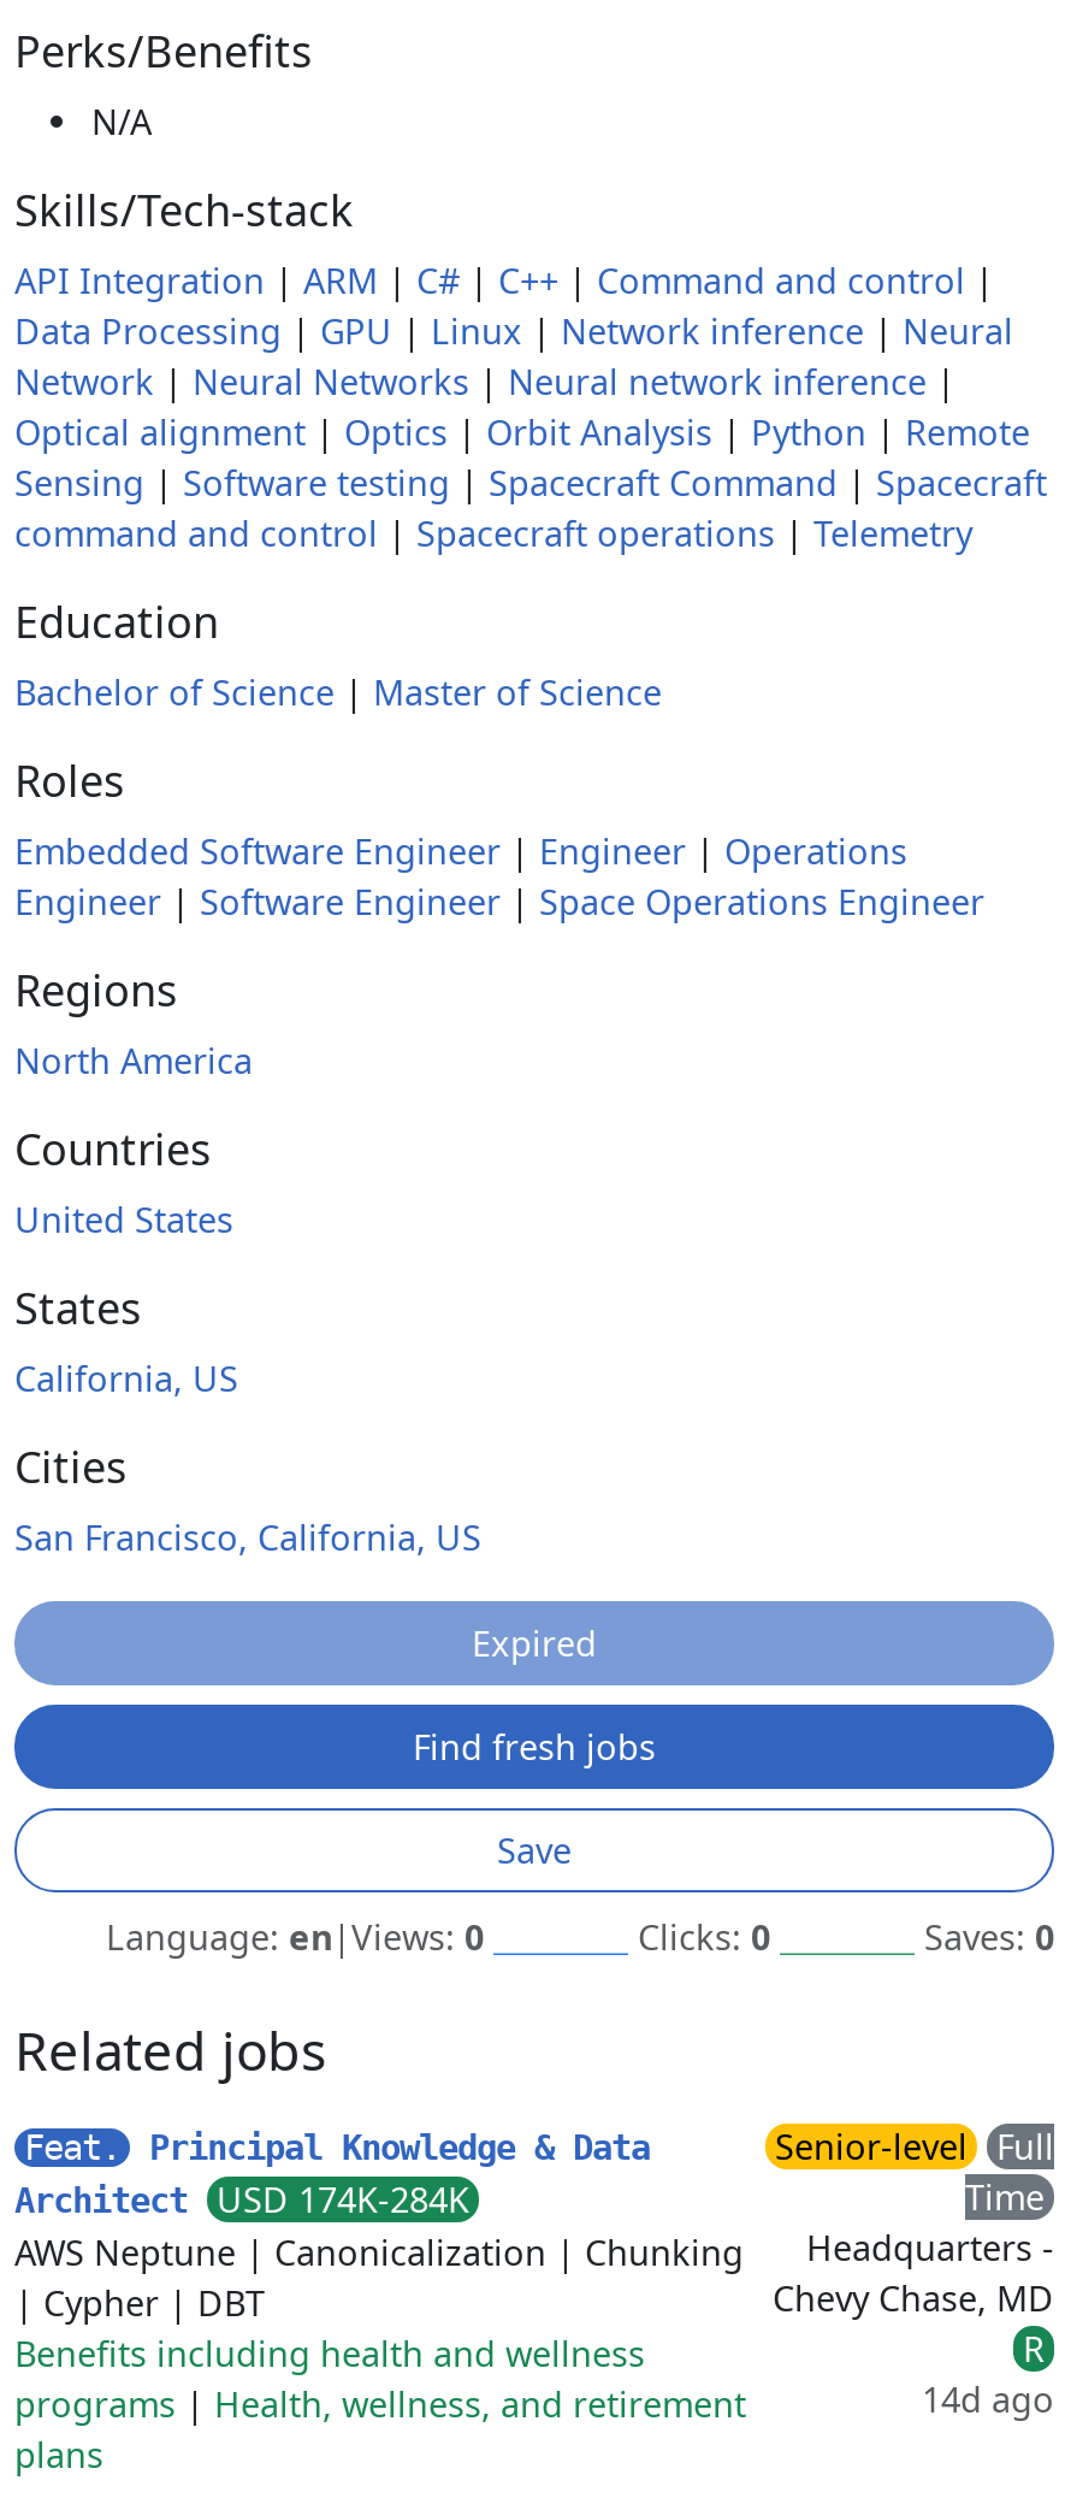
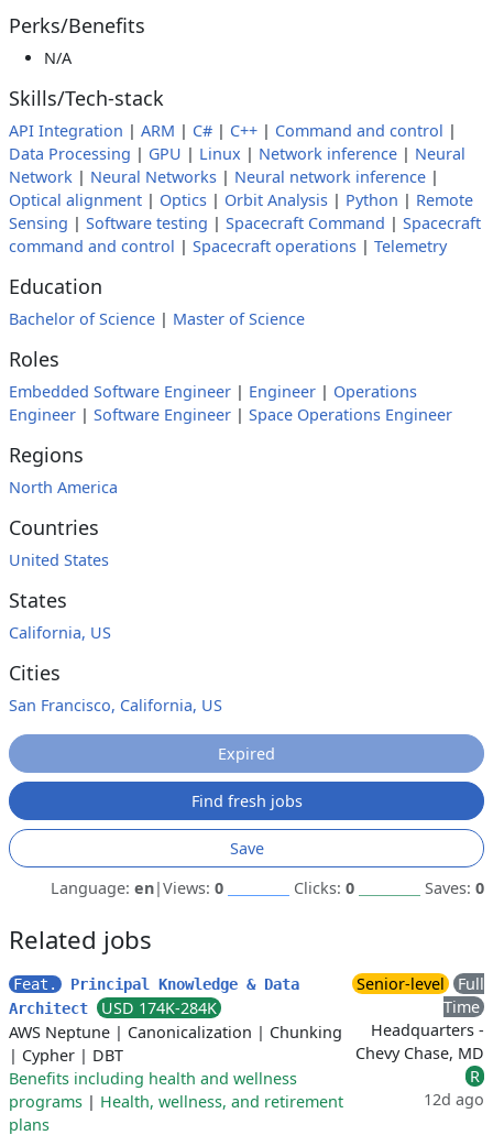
[922,2376,1054,2422] 14d ago -> [424,1089,484,1110] 12d ago

